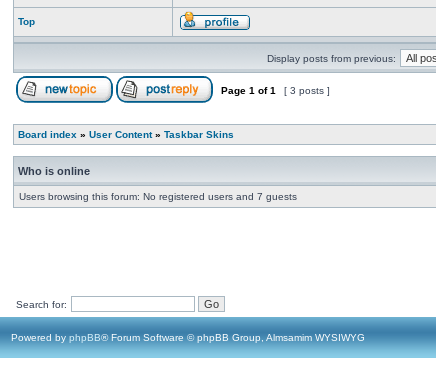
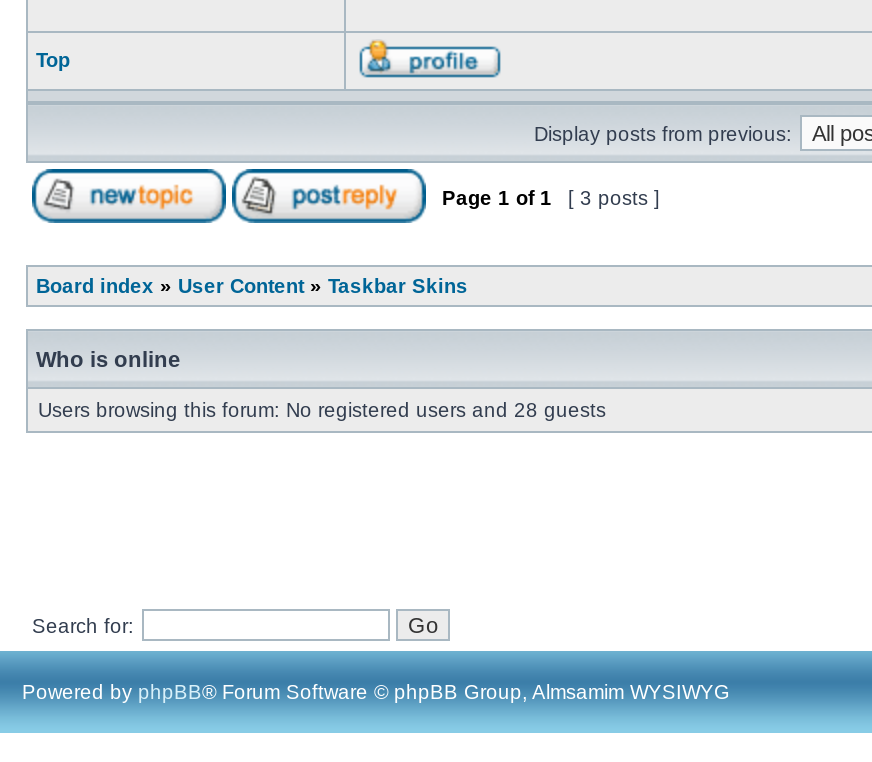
[19,191,297,202] Users browsing this forum: No registered users and 7 guests -> [38,399,606,421] Users browsing this forum: No registered users and 28 guests

